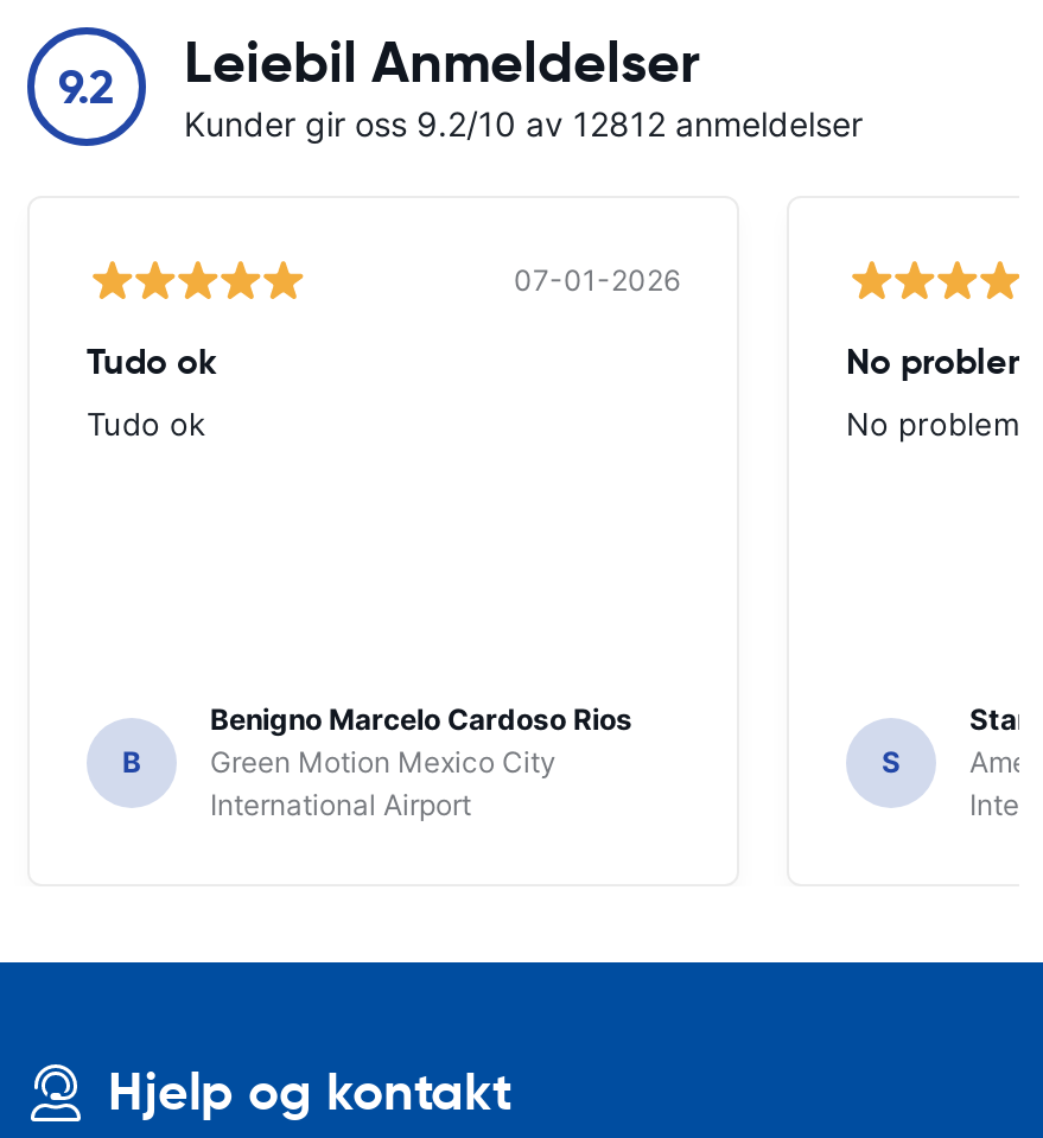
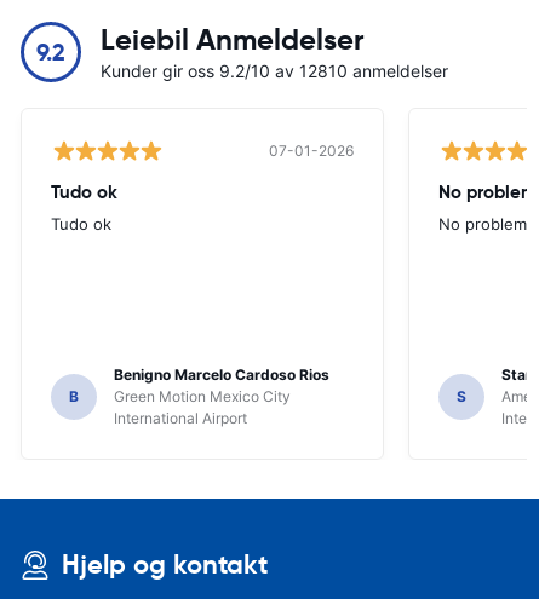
[184,103,863,144] Kunder gir oss 9.2/10 av 12812 anmeldelser -> [101,61,448,81] Kunder gir oss 9.2/10 av 12810 anmeldelser

